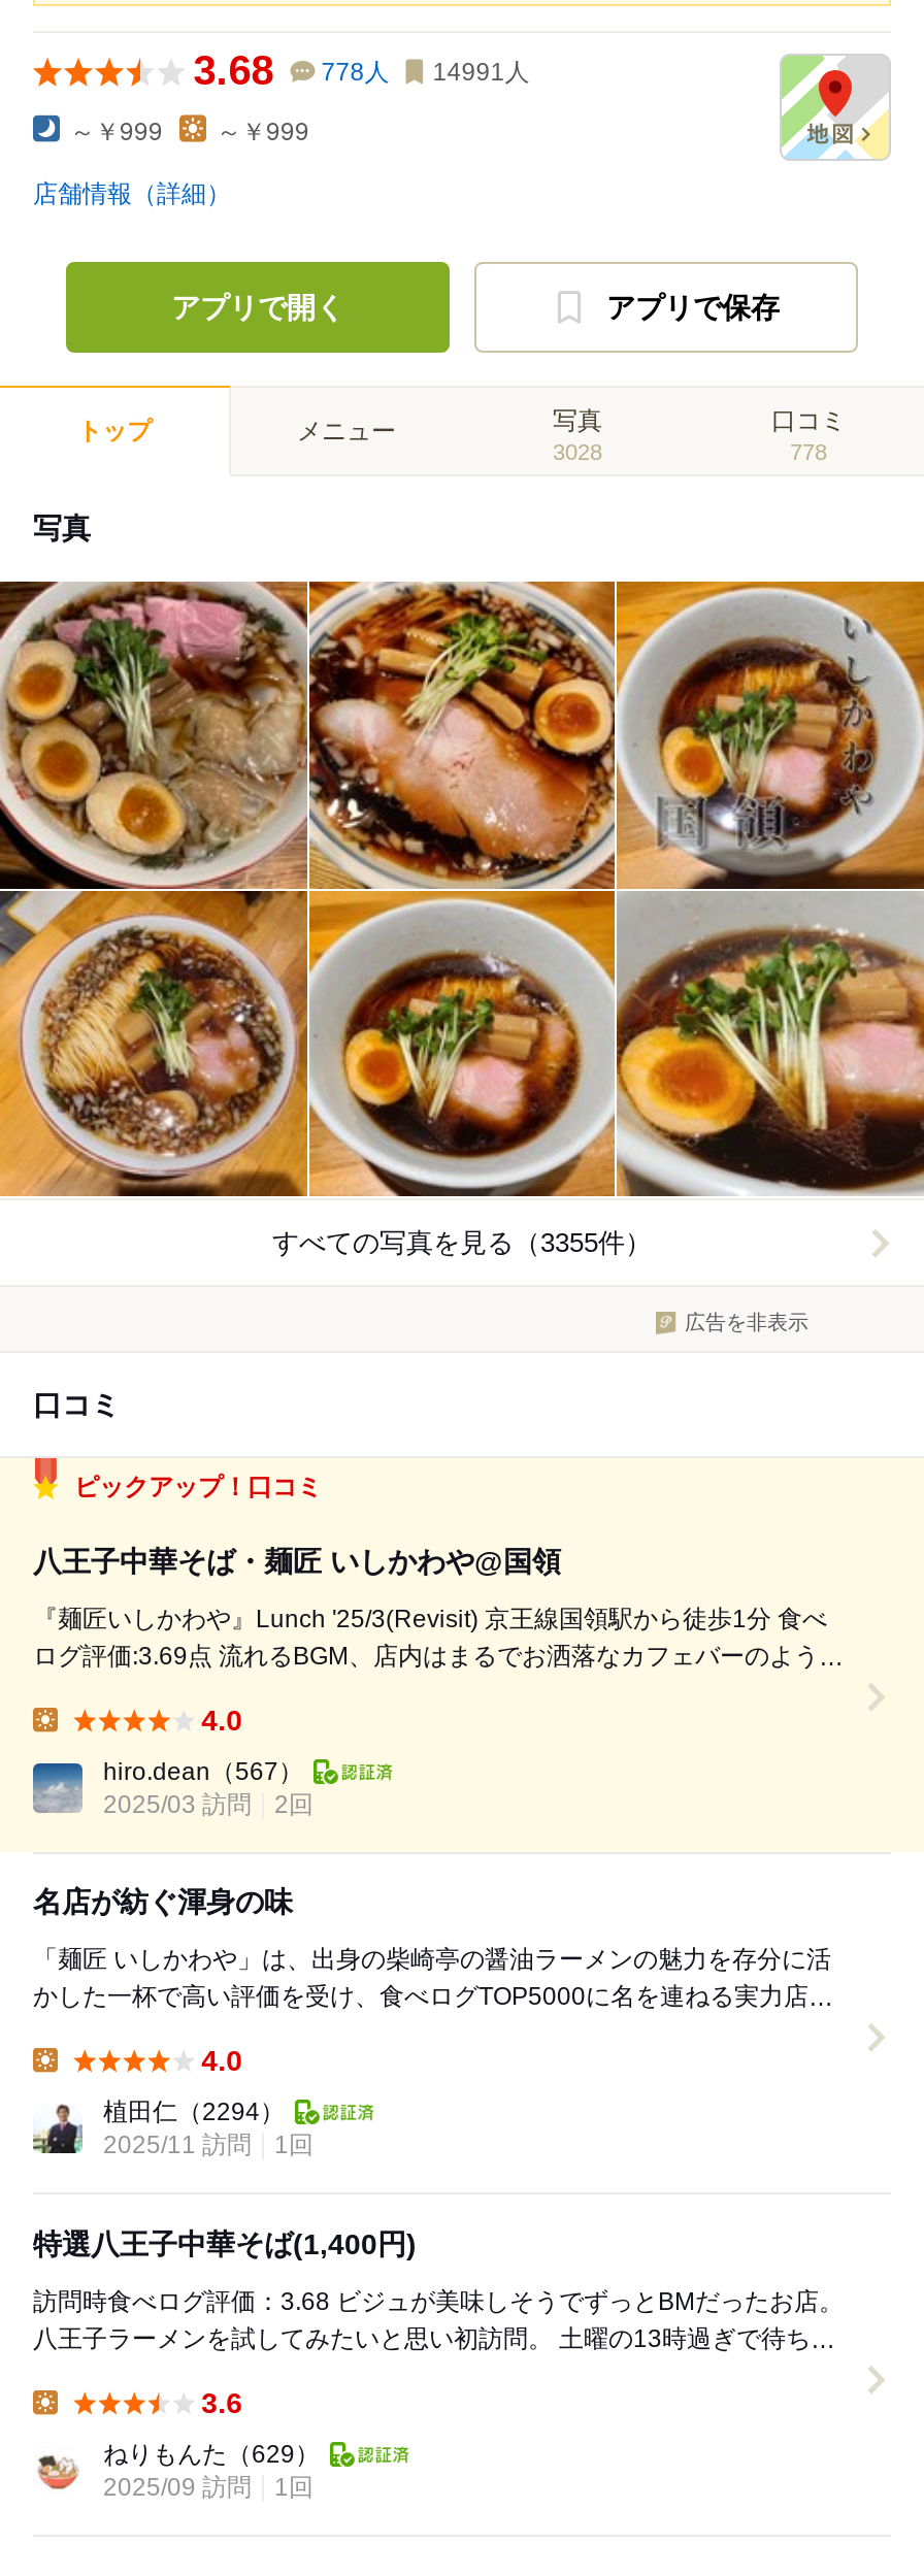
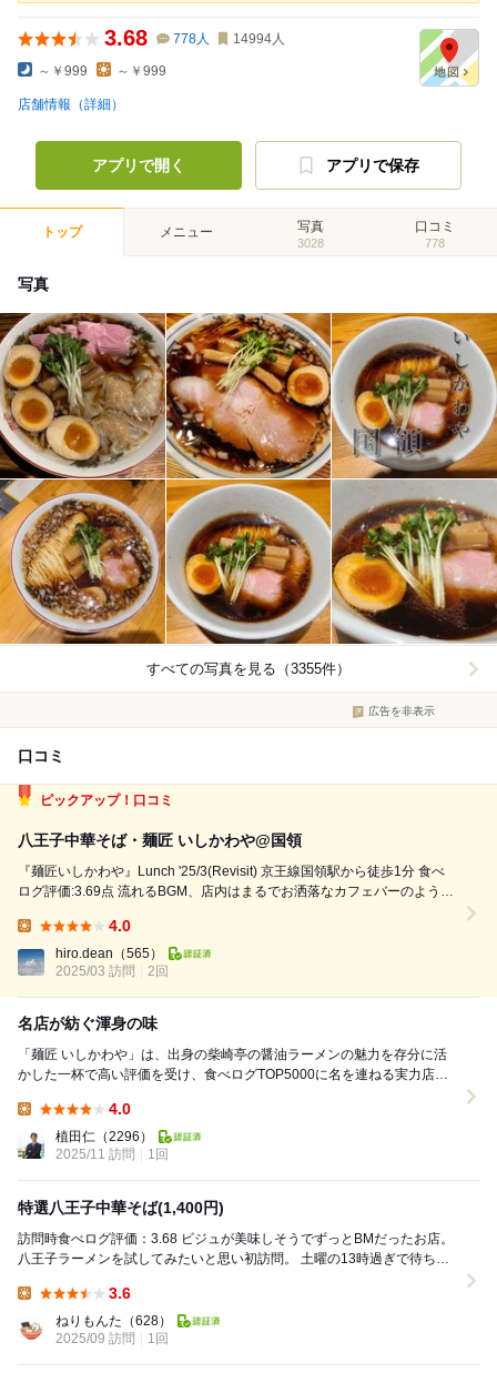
[193,47,530,93] 3.68 778人 14991人 -> [104,26,285,50] 3.68 778人 14994人
[103,1758,303,1787] hiro.dean（567） -> [55,946,163,962] hiro.dean（565）
[103,2098,285,2127] 植田仁（2294） -> [55,1129,153,1145] 植田仁（2296）
[103,2440,320,2469] ねりもんた（629） -> [55,1313,172,1329] ねりもんた（628）

